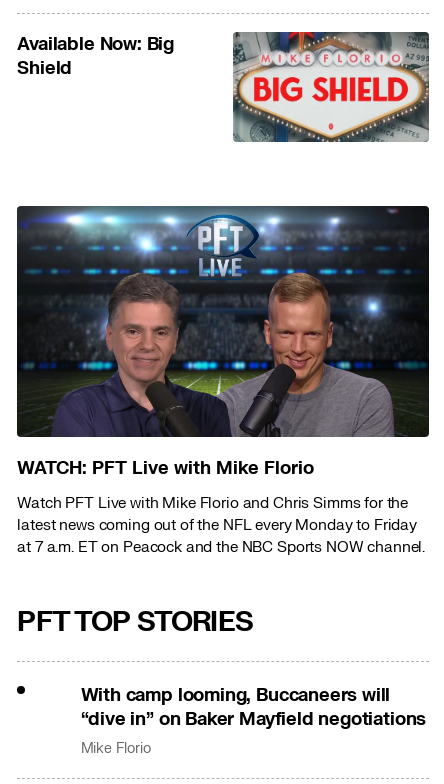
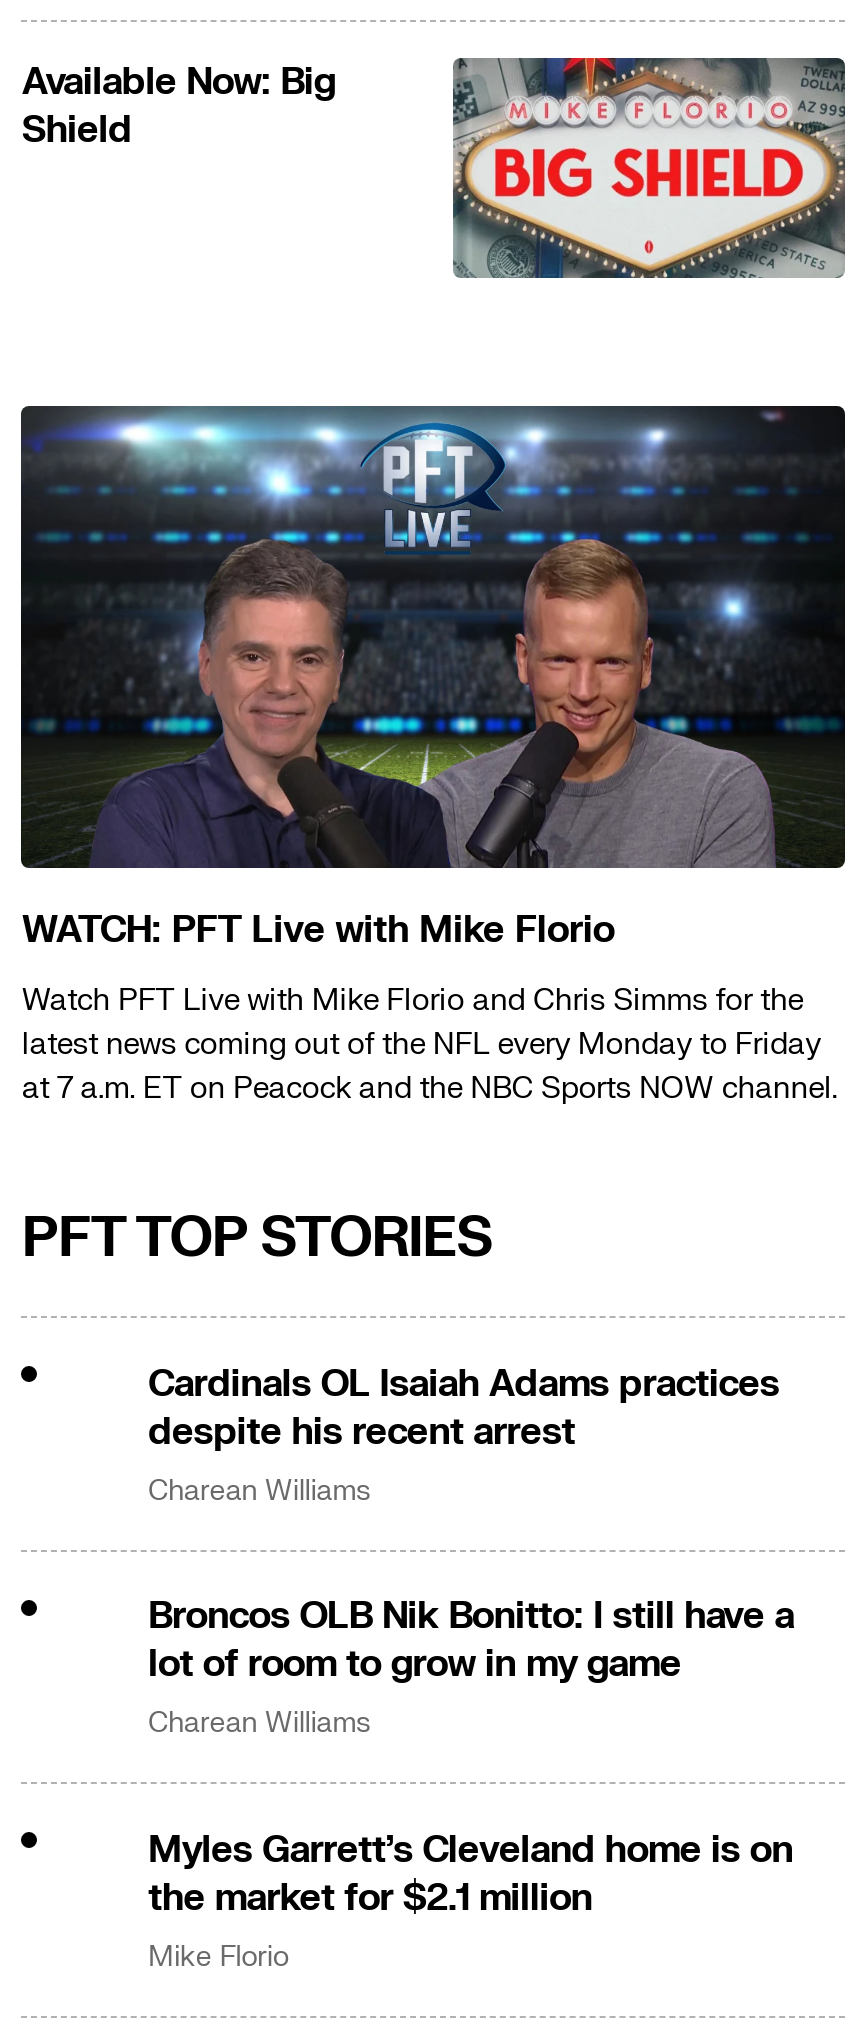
[80,683,426,731] With camp looming, Buccaneers will | “dive in” on Baker Mayfield negotiations -> [148,1359,794,1922] Cardinals OL Isaiah Adams practices | despite his recent arrest | Charean Williams | Broncos OLB Nik Bonitto: I still have a | lot of room to grow in my game | Charean Williams | Myles Garrett’s Cleveland home is on | the market for $2.1 million

